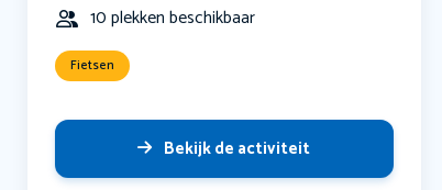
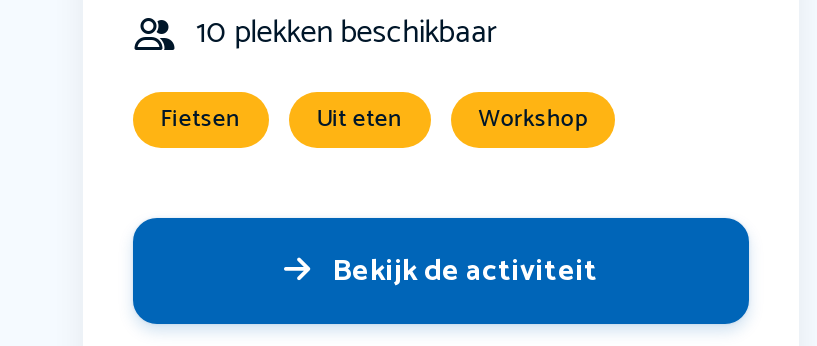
none -> [317,101,587,139] Uit eten | Workshop

